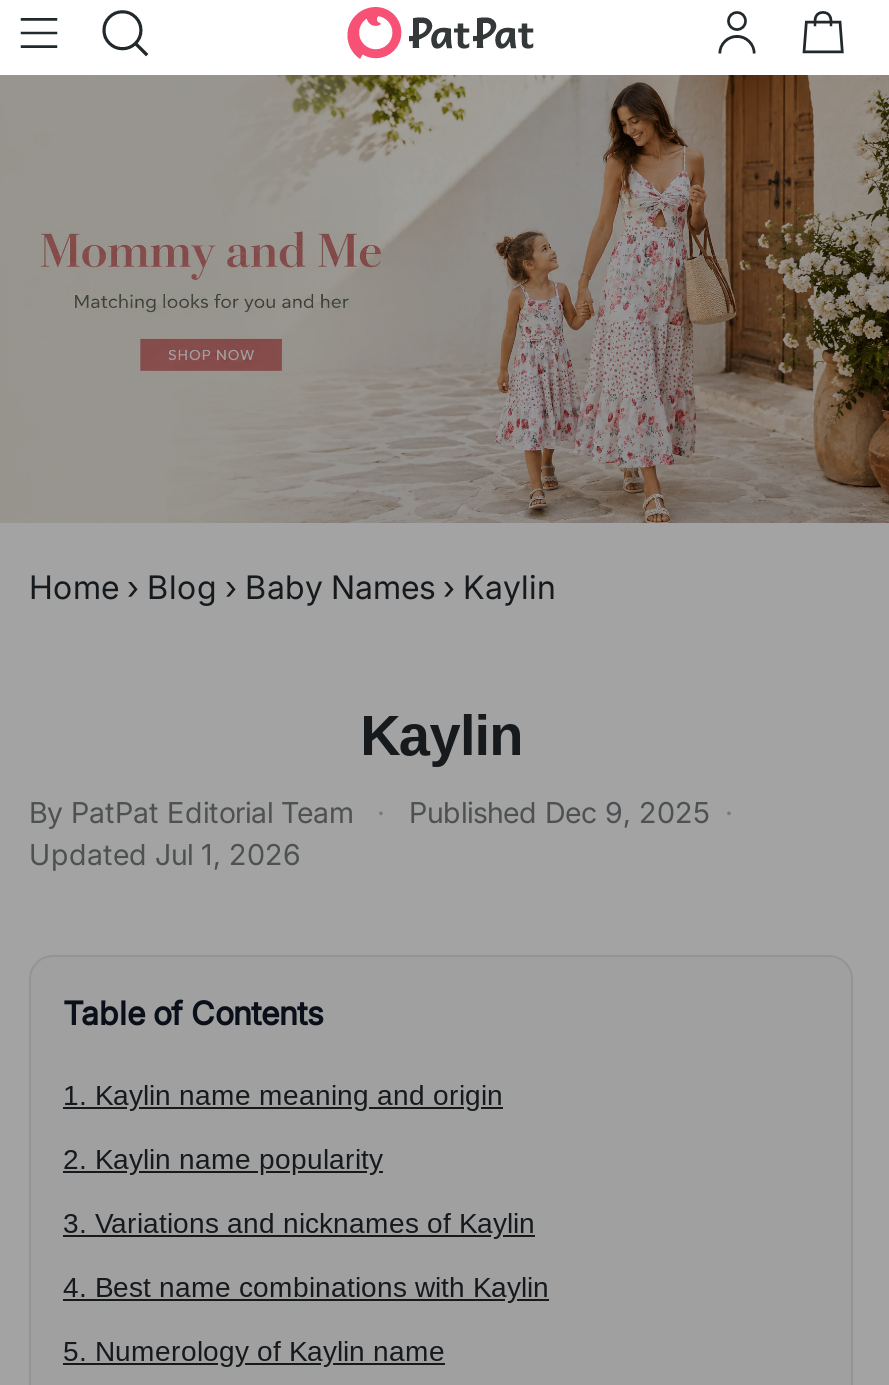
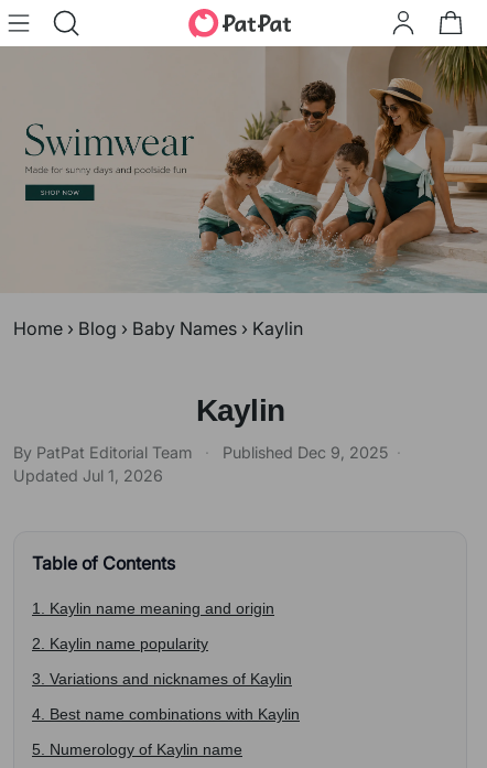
[43,73,883,523] [image] -> [23,46,484,292] [image]

